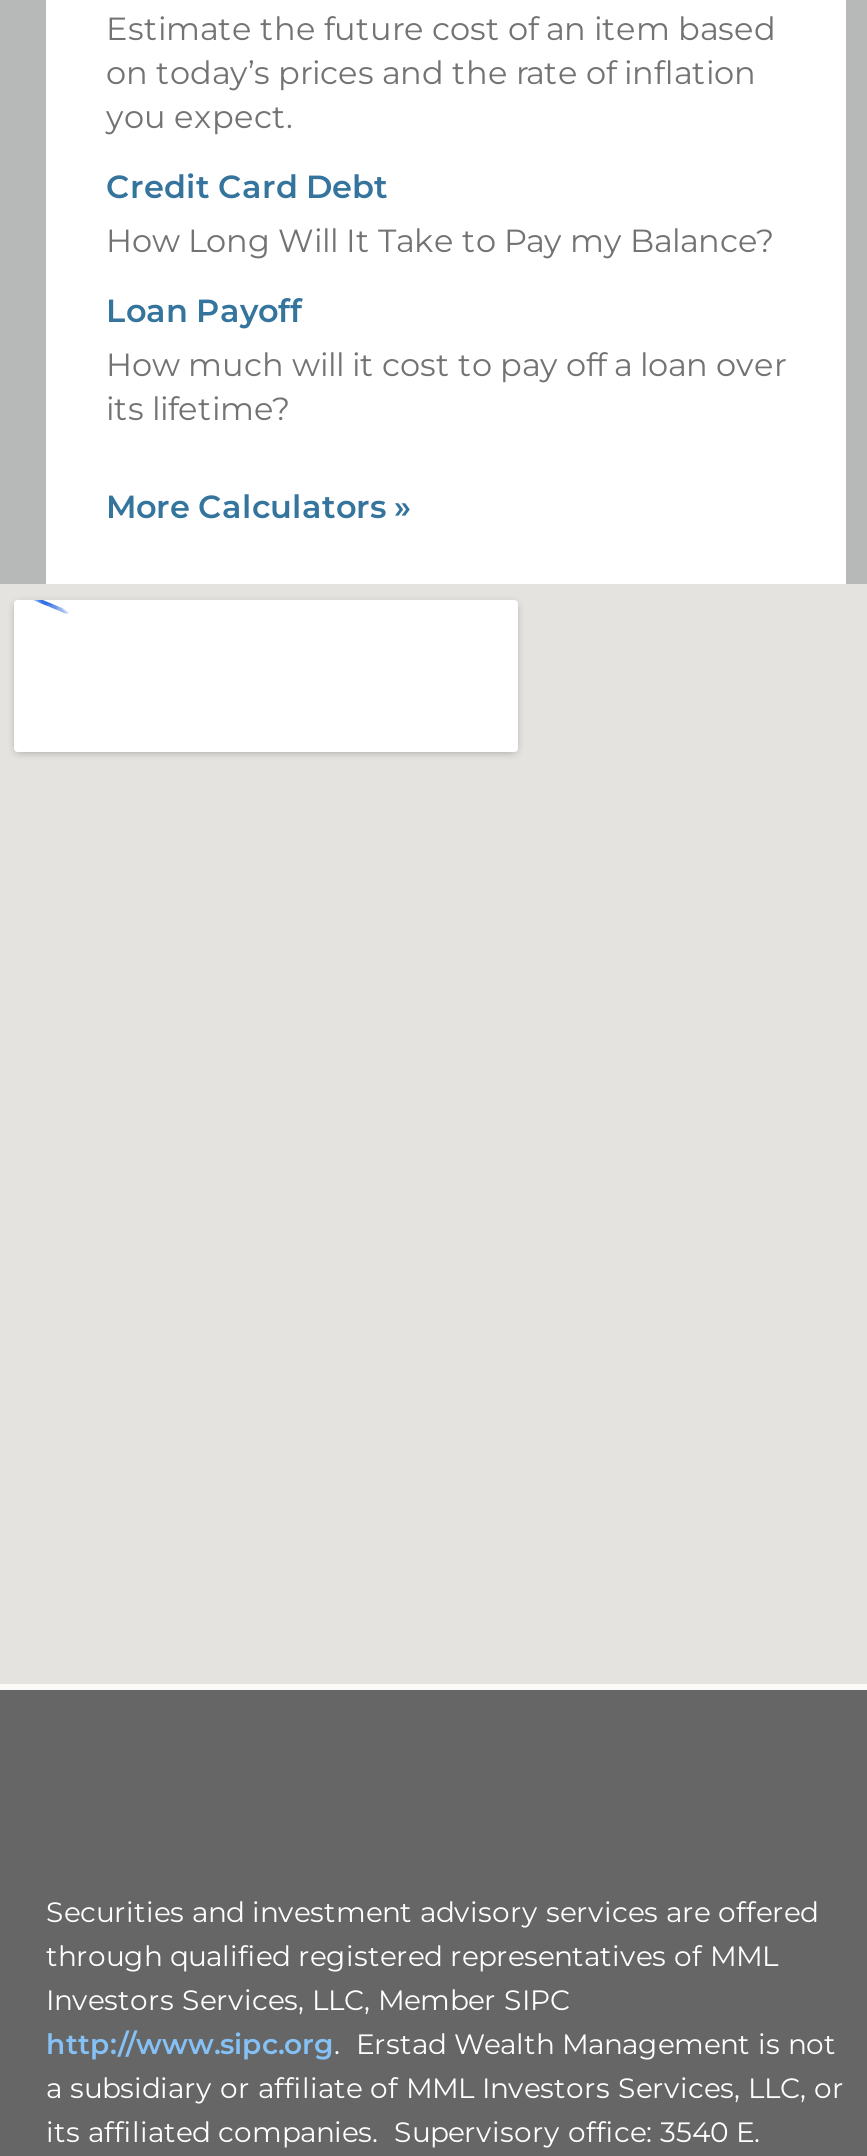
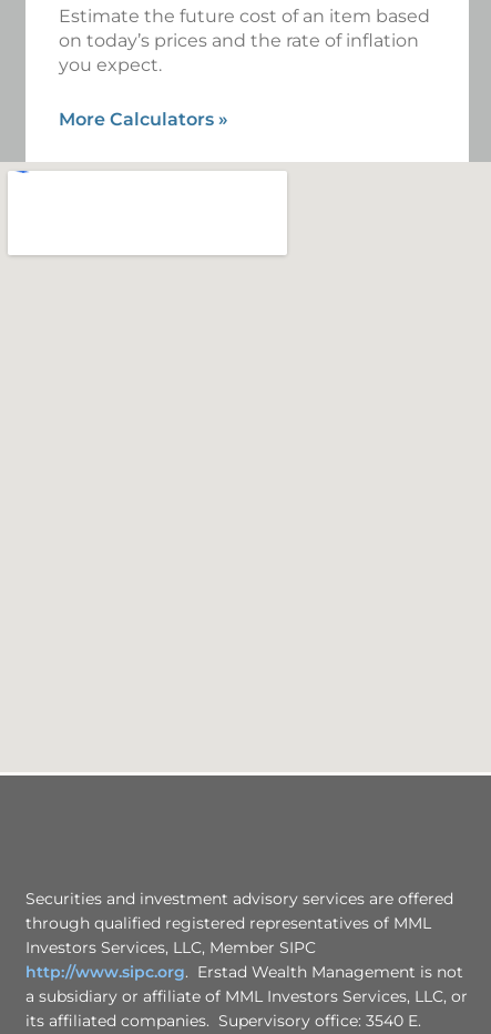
[106,168,786,428] Credit Card Debt | How Long Will It Take to Pay my Balance? | Loan Payoff | How much will it cost to pay off a loan over | its lifetime? -> none

